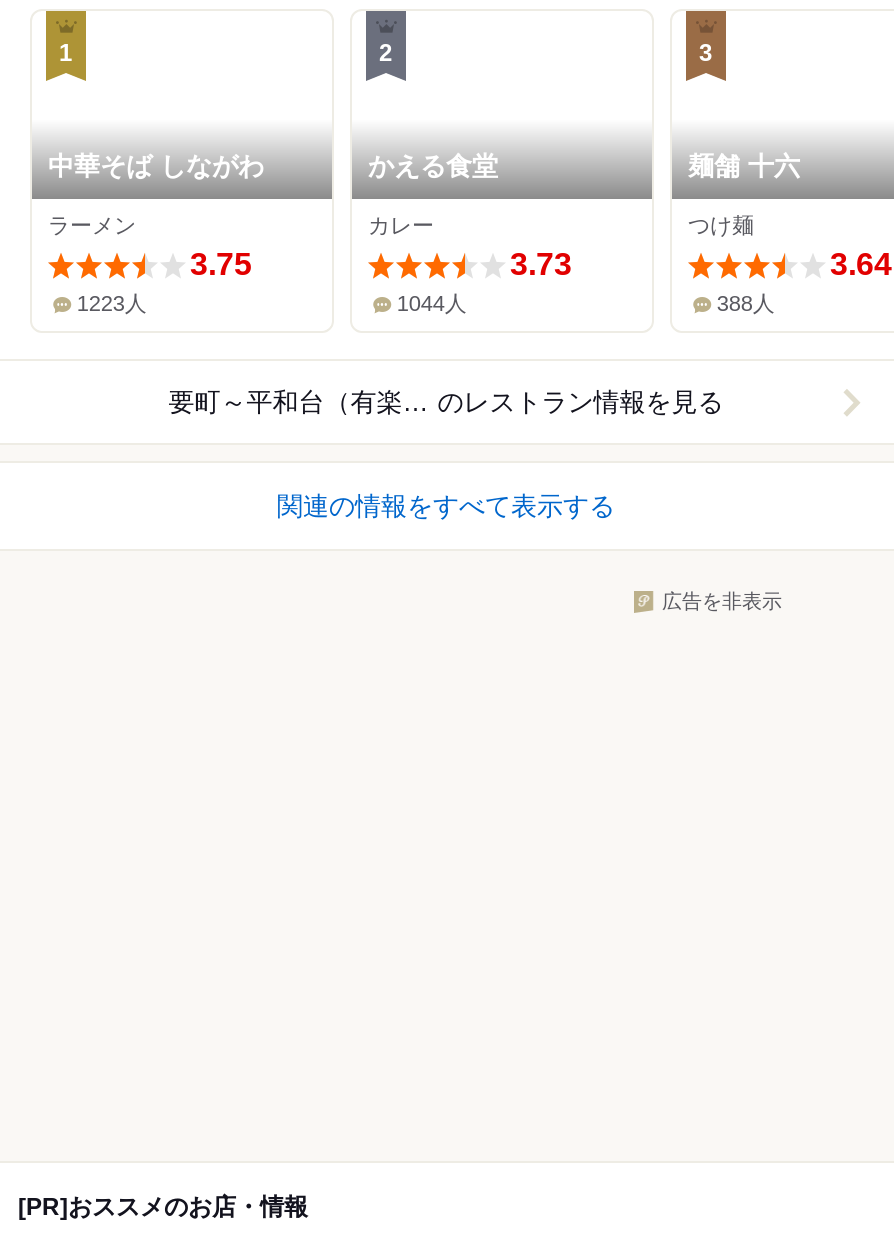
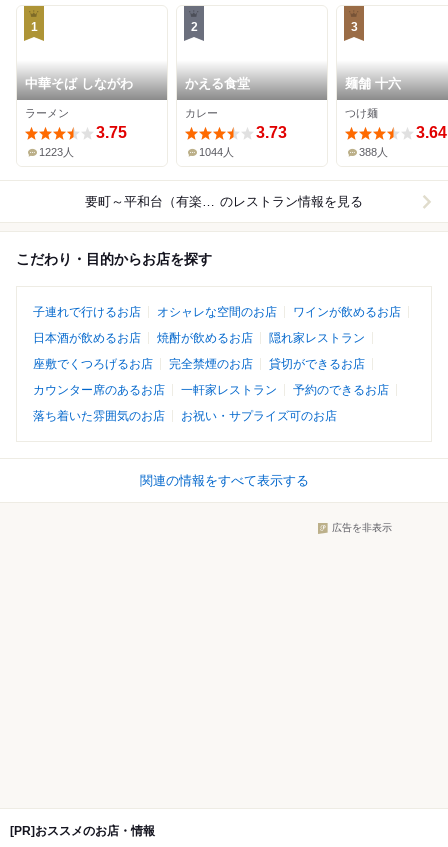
none -> [16,251,401,423] こだわり・目的からお店を探す | 子連れで行けるお店 | オシャレな空間のお店 | ワインが飲めるお店 | 日本酒が飲めるお店 | 焼酎が飲めるお店 | 隠れ家レストラン | 座敷でくつろげるお店 | 完全禁煙のお店 | 貸切ができるお店 | カウンター席のあるお店 | 一軒家レストラン | 予約のできるお店 | 落ち着いた雰囲気のお店 | お祝い・サプライズ可のお店

